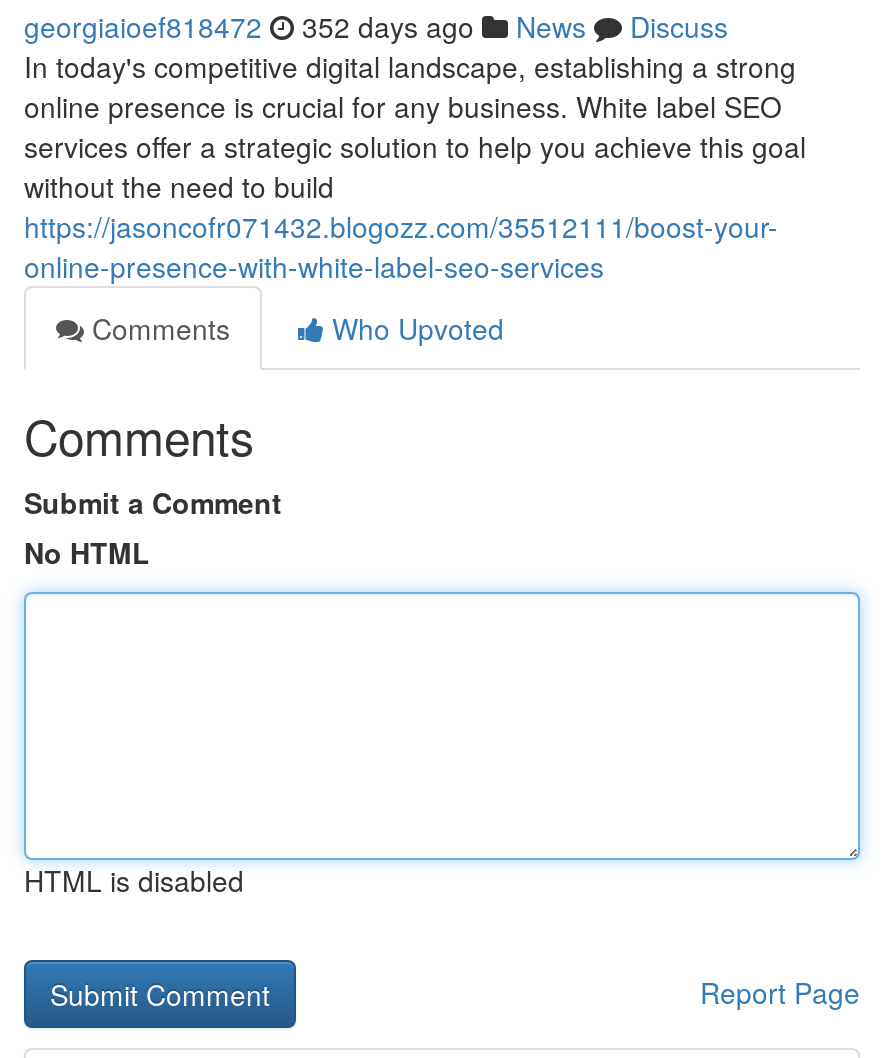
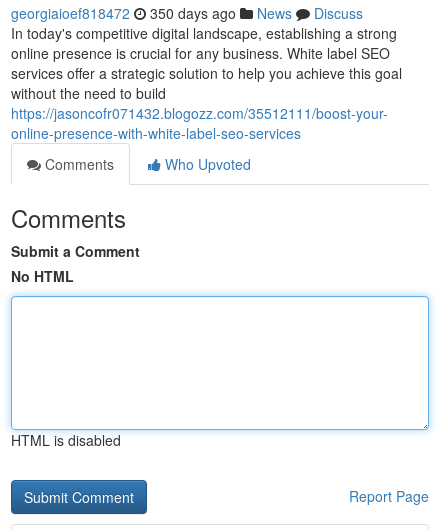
[24,6,728,46] georgiaioef818472 352 days ago News Discuss -> [11,3,363,23] georgiaioef818472 350 days ago News Discuss

